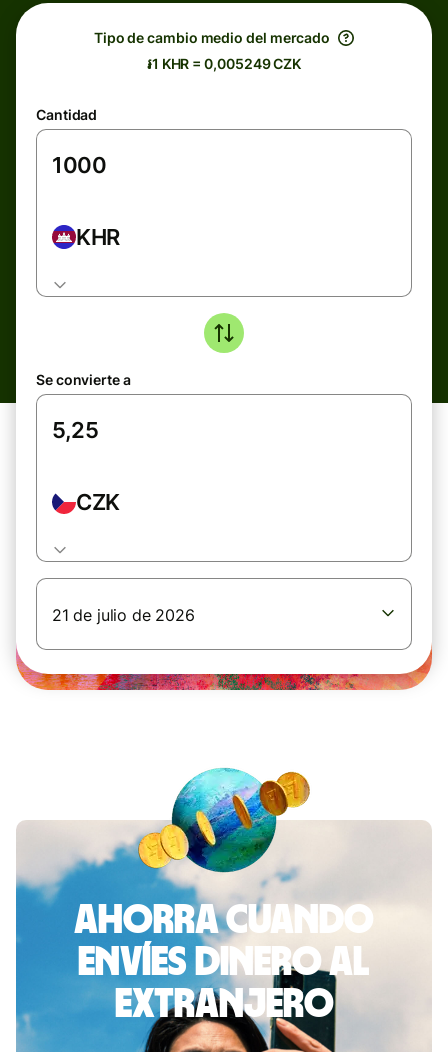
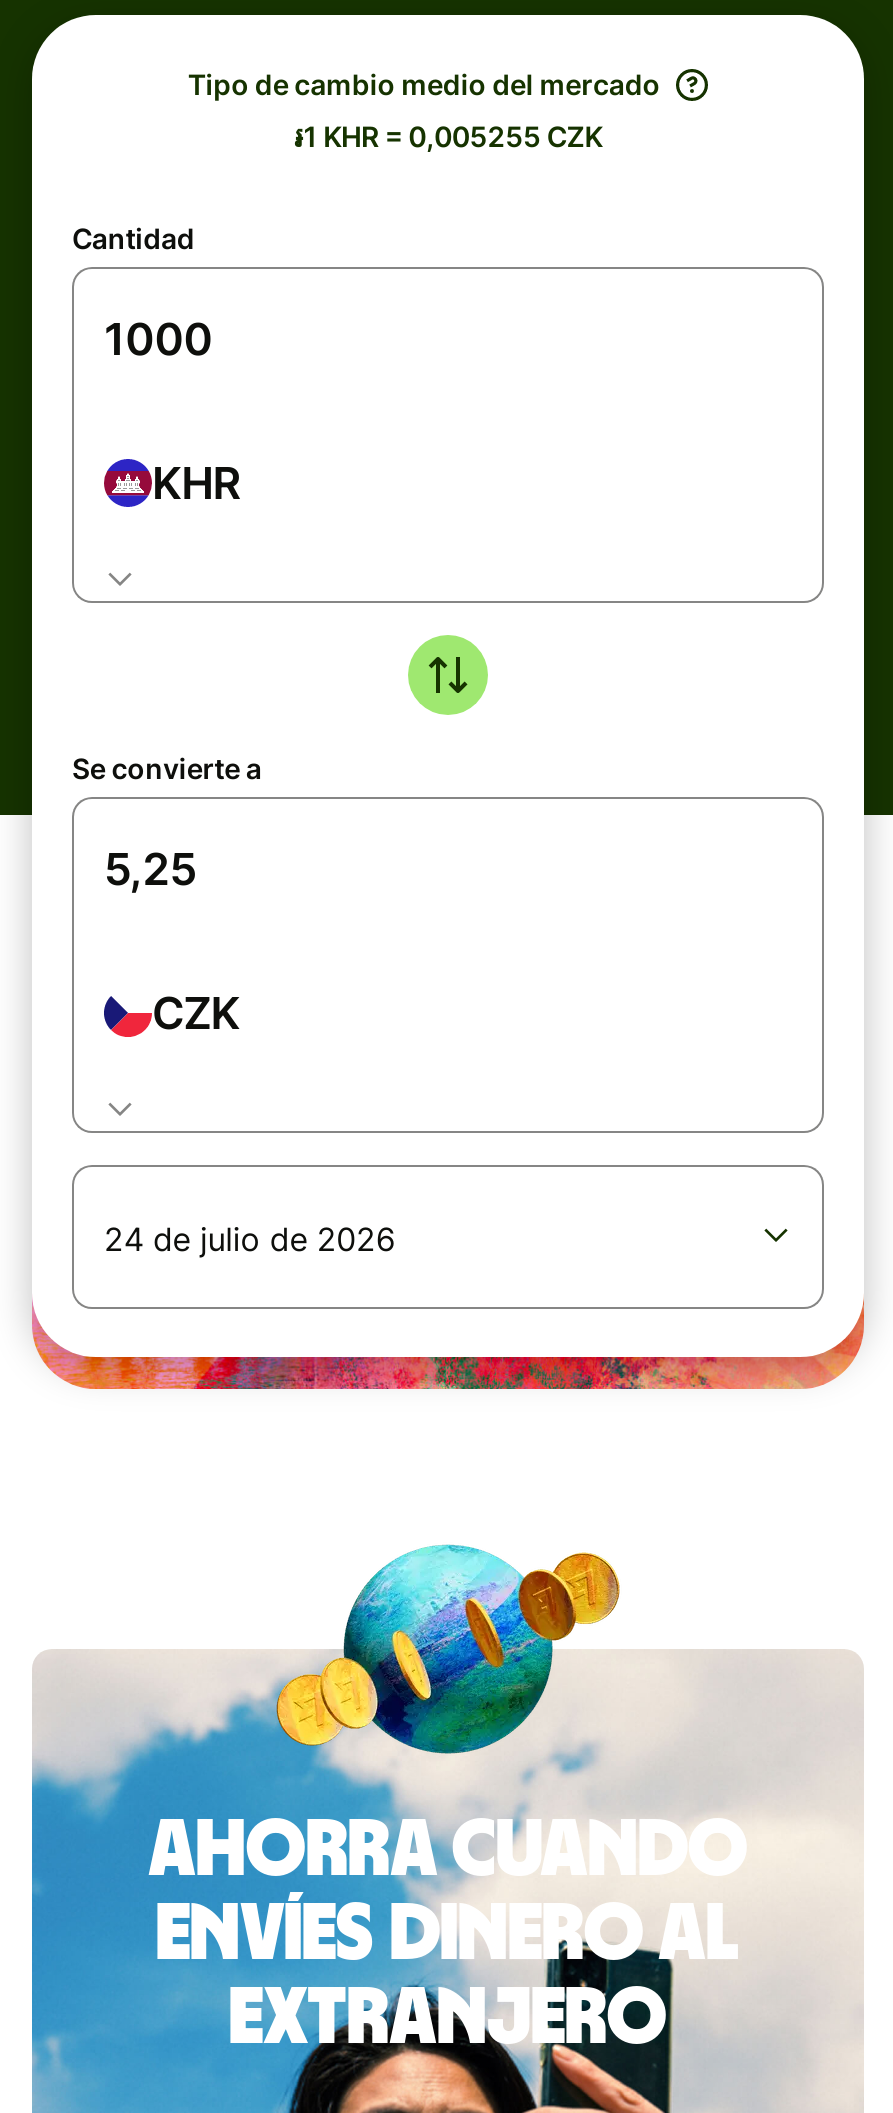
[147,55,301,72] ៛1 KHR = 0,005249 CZK -> [294,119,602,153] ៛1 KHR = 0,005255 CZK
[52,605,195,625] 21 de julio de 2026 -> [104,1219,395,1259] 24 de julio de 2026

